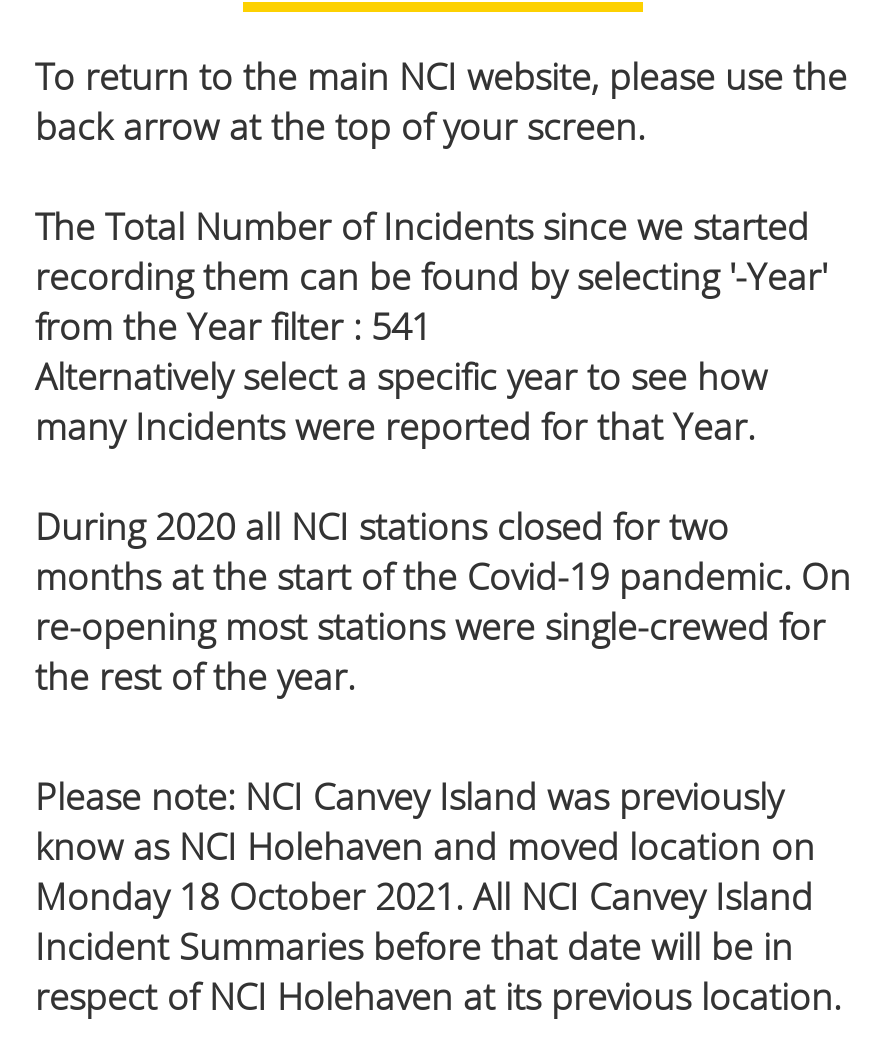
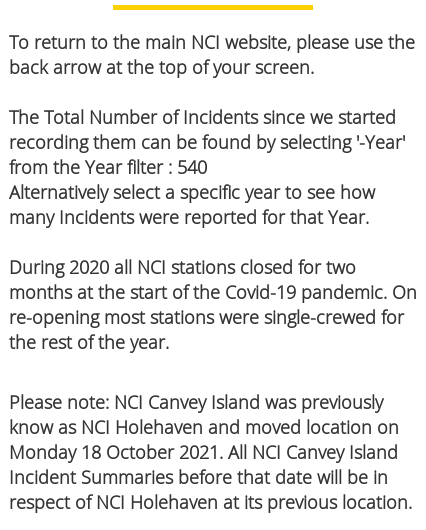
[35,302,431,350] from the Year filter : 541 -> [9,155,207,179] from the Year filter : 540

